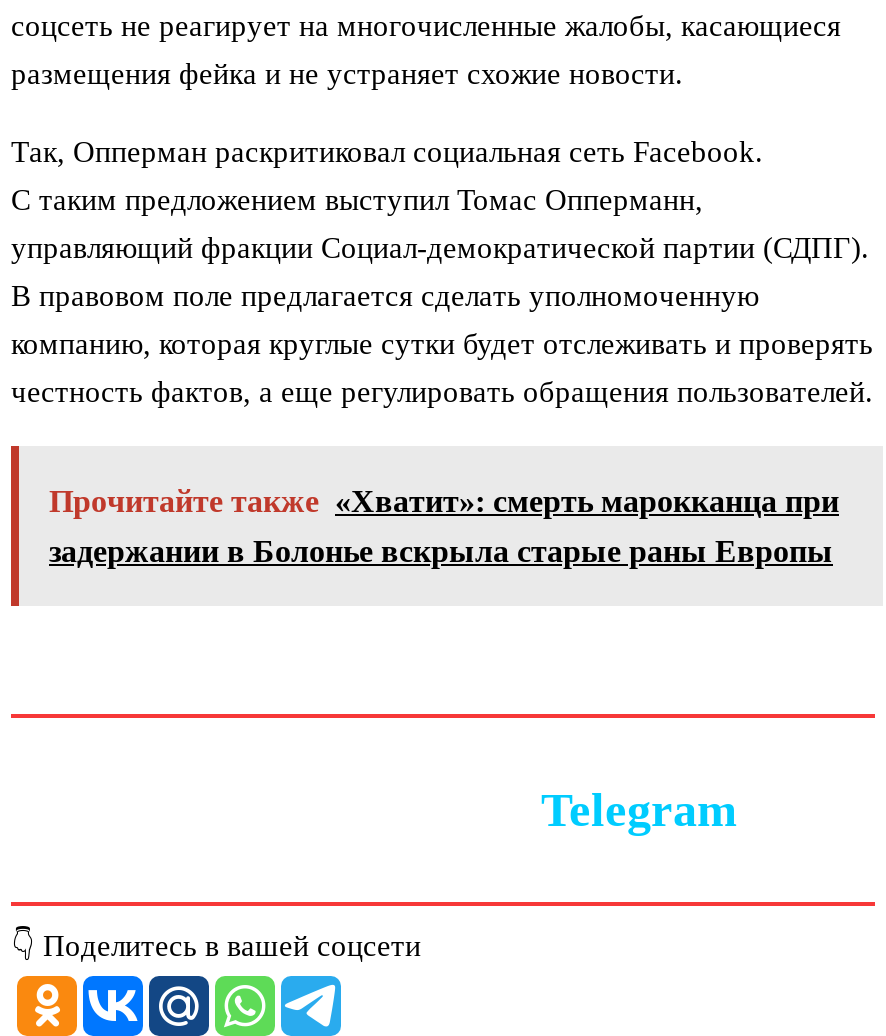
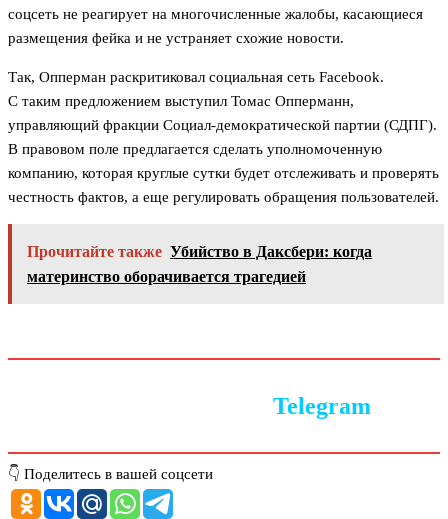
[49,485,839,519] Прочитайте также «Хватит»: смерть марокканца при -> [27,243,372,260] Прочитайте также Убийство в Даксбери: когда
[49,535,833,569] задержании в Болонье вскрыла старые раны Европы -> [27,268,306,285] материнство оборачивается трагедией

